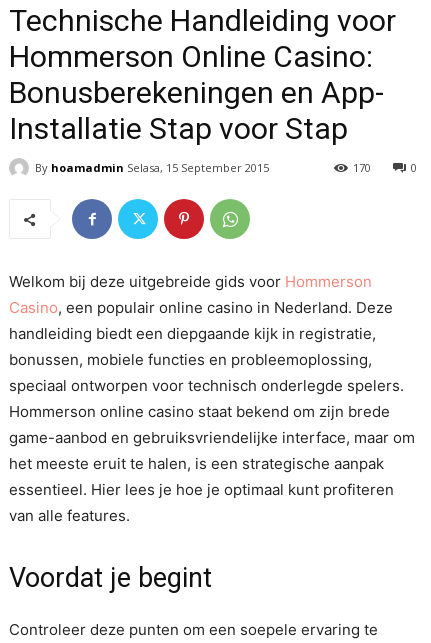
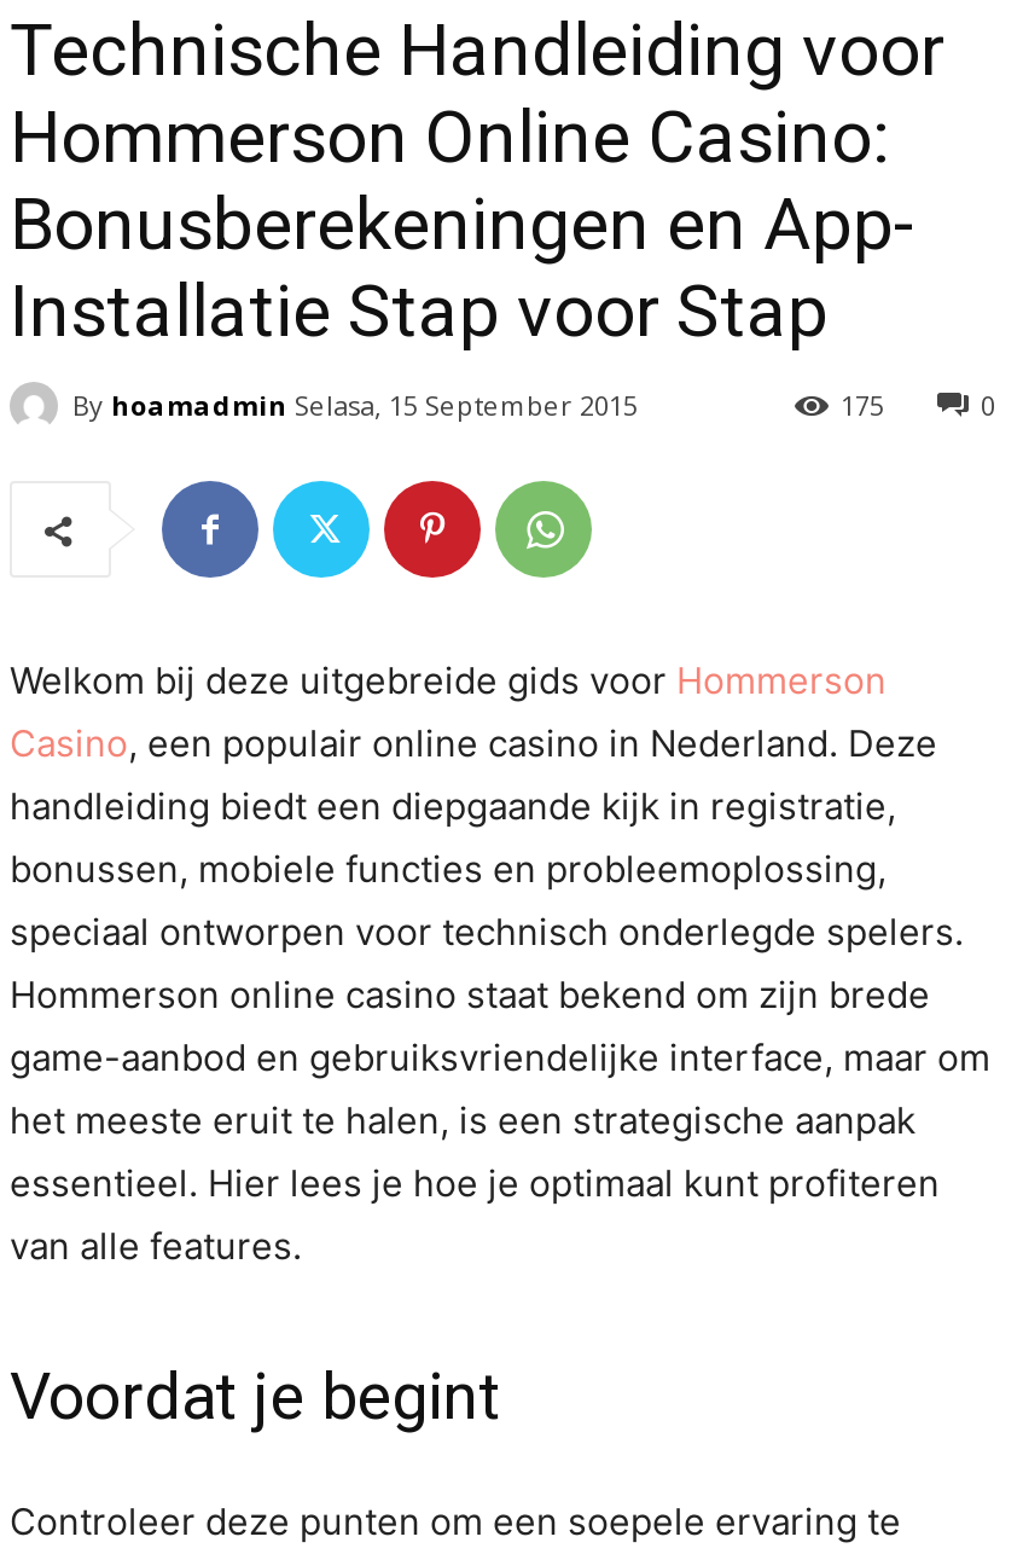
[353,160,371,175] 170 -> [841,387,884,423] 175

